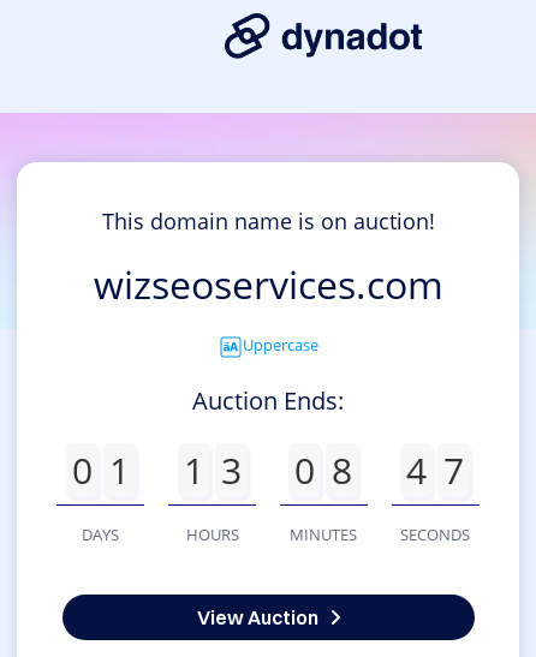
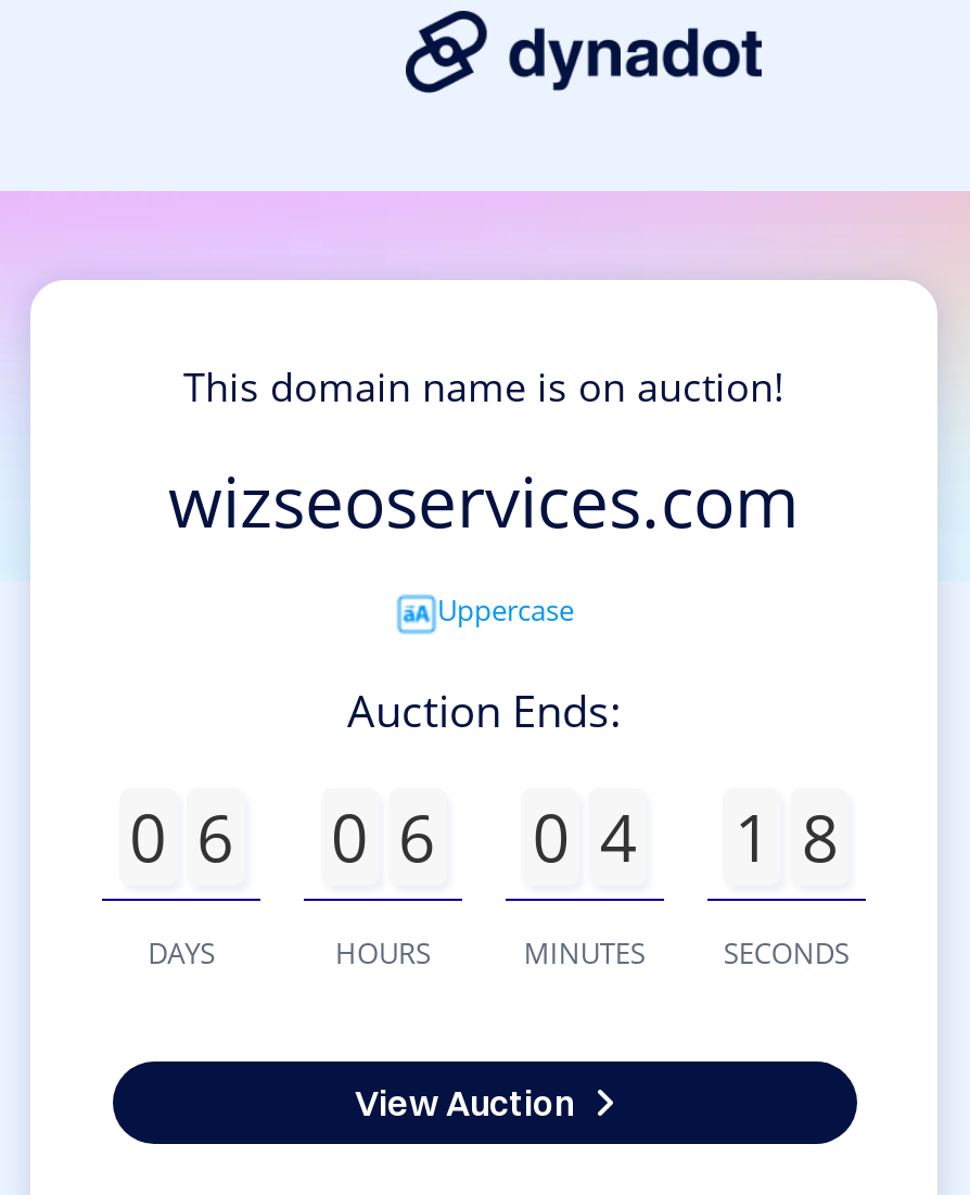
[72,446,129,495] 0 1 -> [129,792,233,881] 0 6
[183,446,241,495] 1 3 -> [331,792,435,881] 0 6
[295,446,353,495] 0 8 -> [533,792,637,881] 0 4
[407,446,464,495] 4 7 -> [734,792,838,881] 1 8

